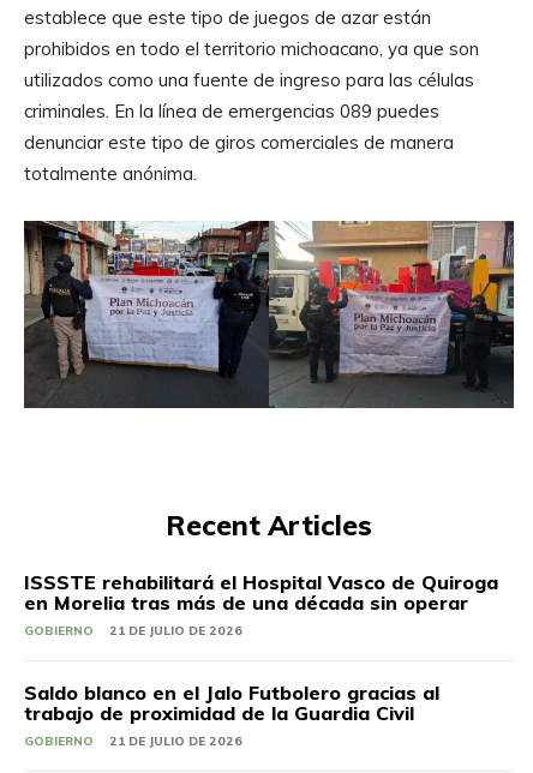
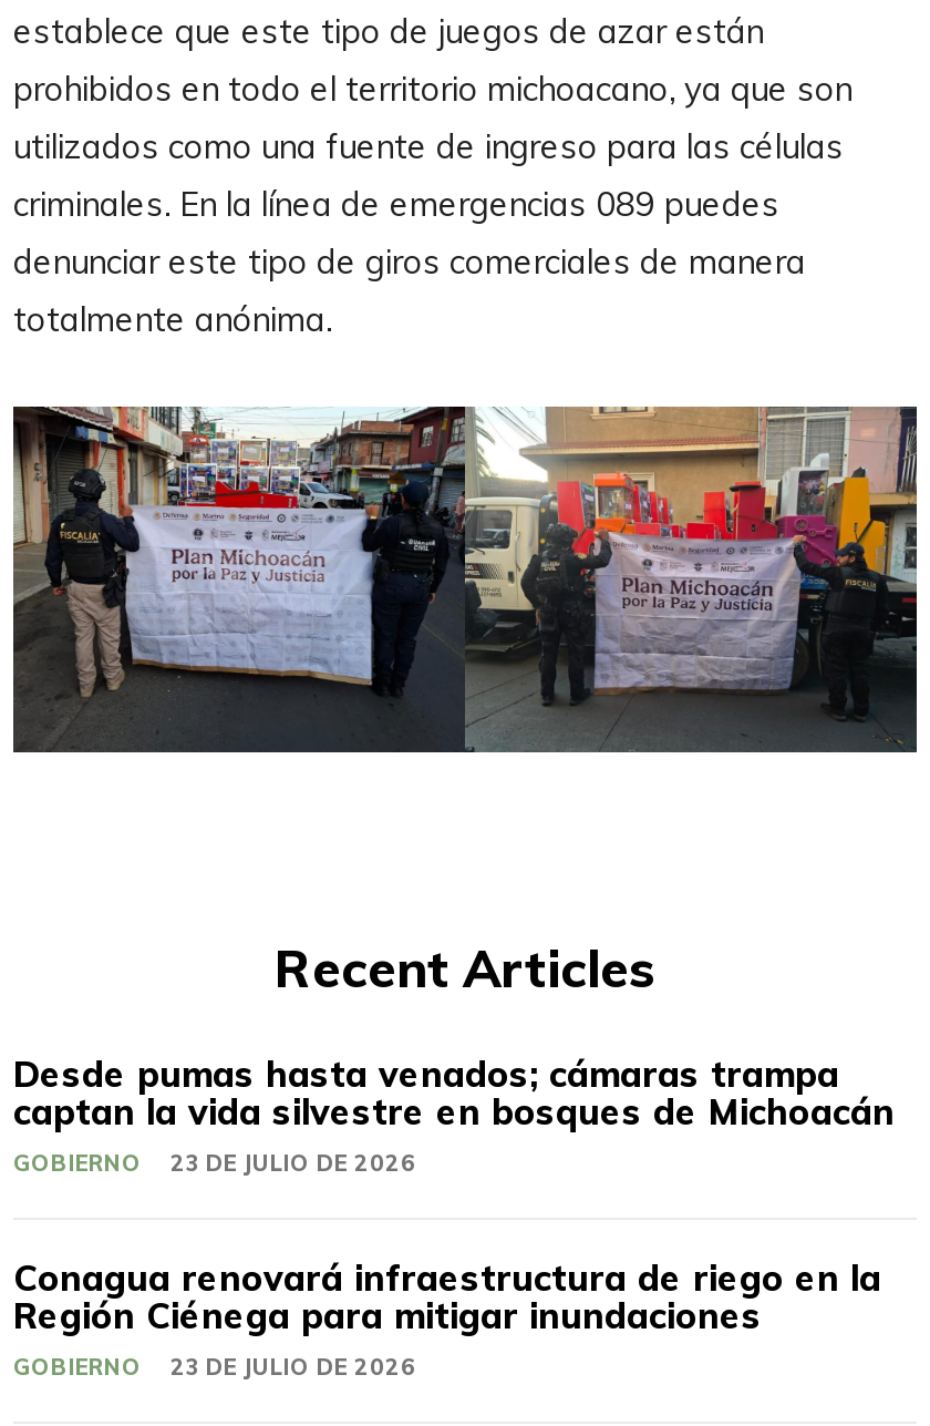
[24,570,498,614] ISSSTE rehabilitará el Hospital Vasco de Quiroga | en Morelia tras más de una década sin operar -> [13,1051,895,1133] Desde pumas hasta venados; cámaras trampa | captan la vida silvestre en bosques de Michoacán
[24,622,242,638] GOBIERNO 21 DE JULIO DE 2026 -> [13,1148,416,1177] GOBIERNO 23 DE JULIO DE 2026
[24,680,439,725] Saldo blanco en el Jalo Futbolero gracias al | trabajo de proximidad de la Guardia Civil -> [13,1254,881,1336] Conagua renovará infraestructura de riego en la | Región Ciénega para mitigar inundaciones
[24,733,242,749] GOBIERNO 21 DE JULIO DE 2026 -> [13,1352,416,1381] GOBIERNO 23 DE JULIO DE 2026

